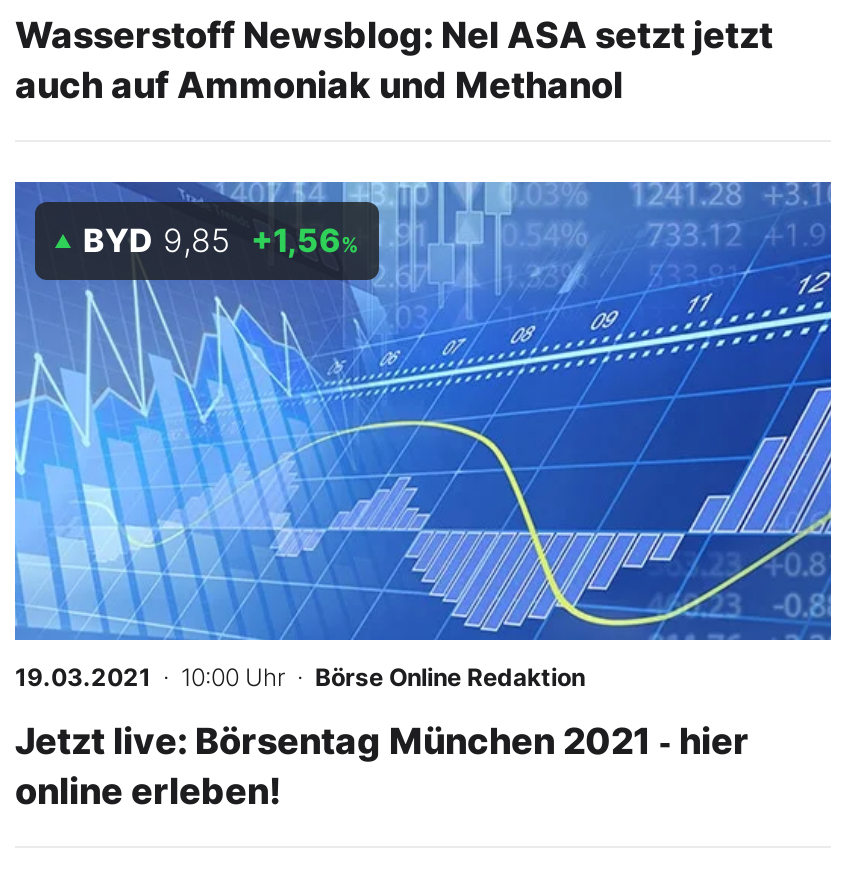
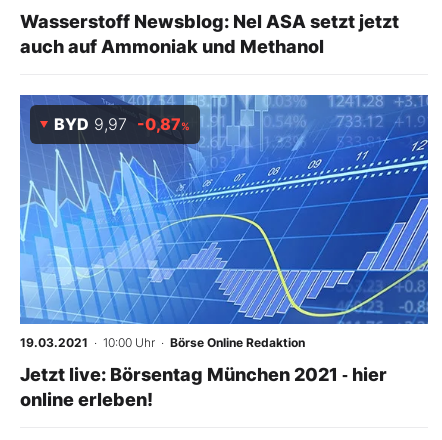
[83,219,359,259] BYD 9,85 +1,56% -> [54,113,190,133] BYD 9,97 -0,87%

